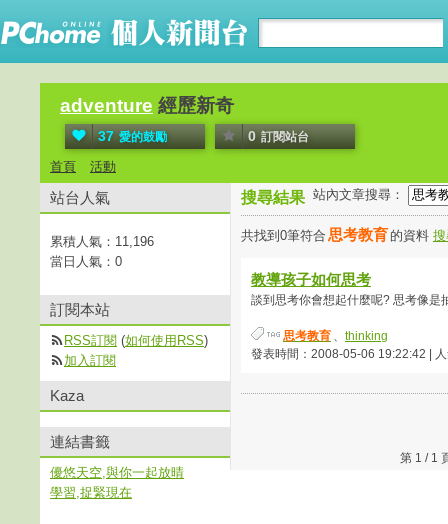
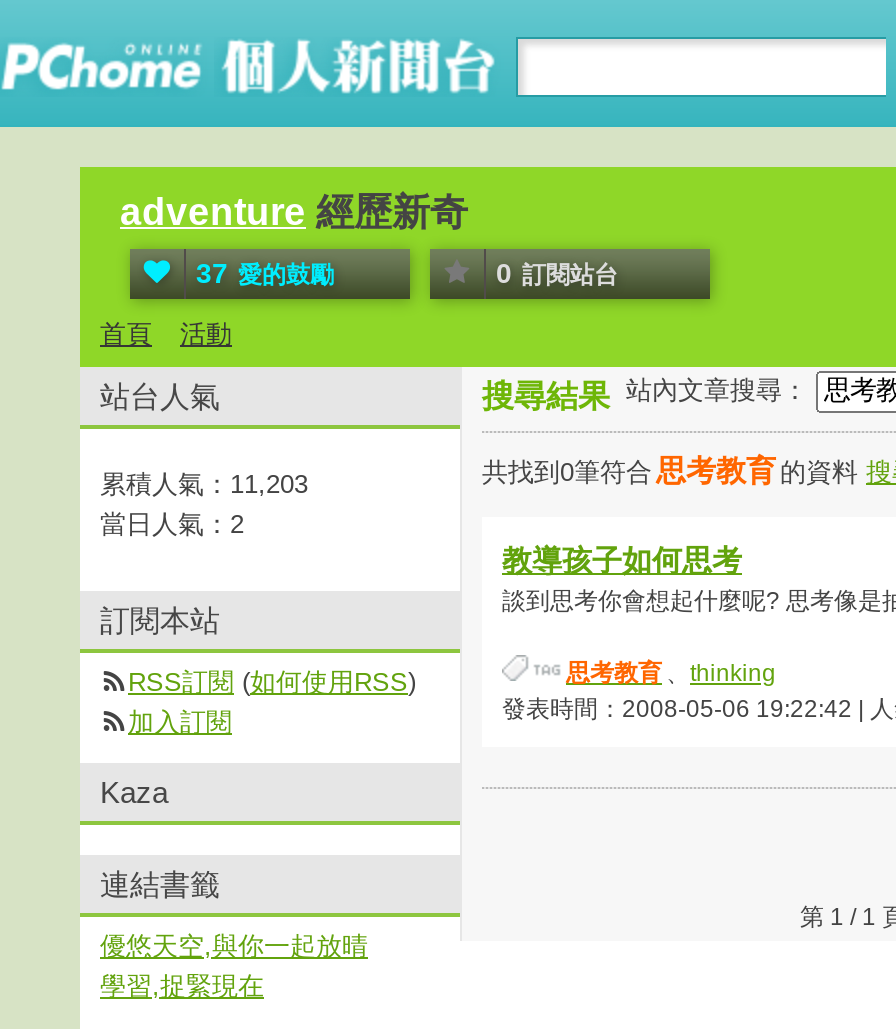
[50,234,154,249] 累積人氣：11,196 -> [100,469,308,499] 累積人氣：11,203
[50,254,122,269] 當日人氣：0 -> [100,509,244,539] 當日人氣：2

